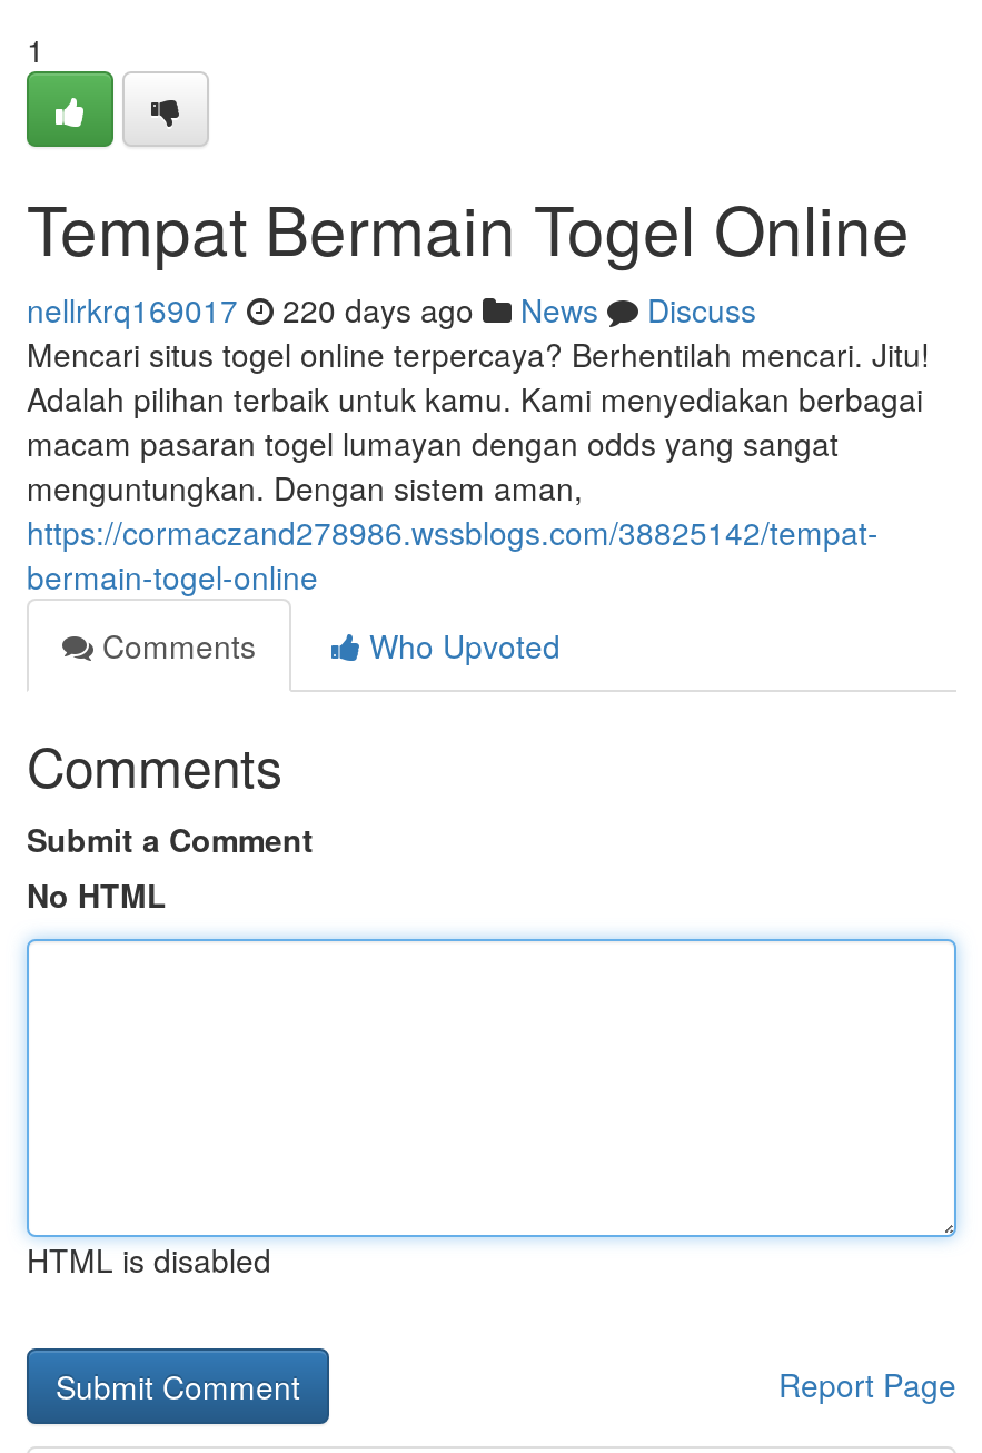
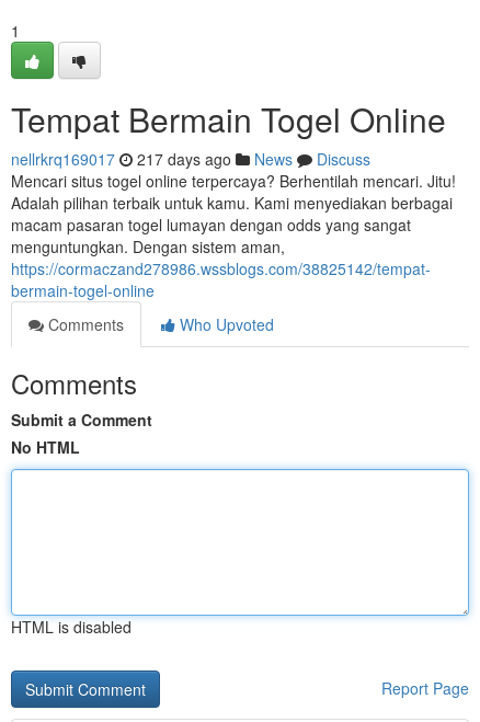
[27,287,756,332] nellrkrq169017 220 days ago News Discuss -> [11,148,370,170] nellrkrq169017 217 days ago News Discuss

